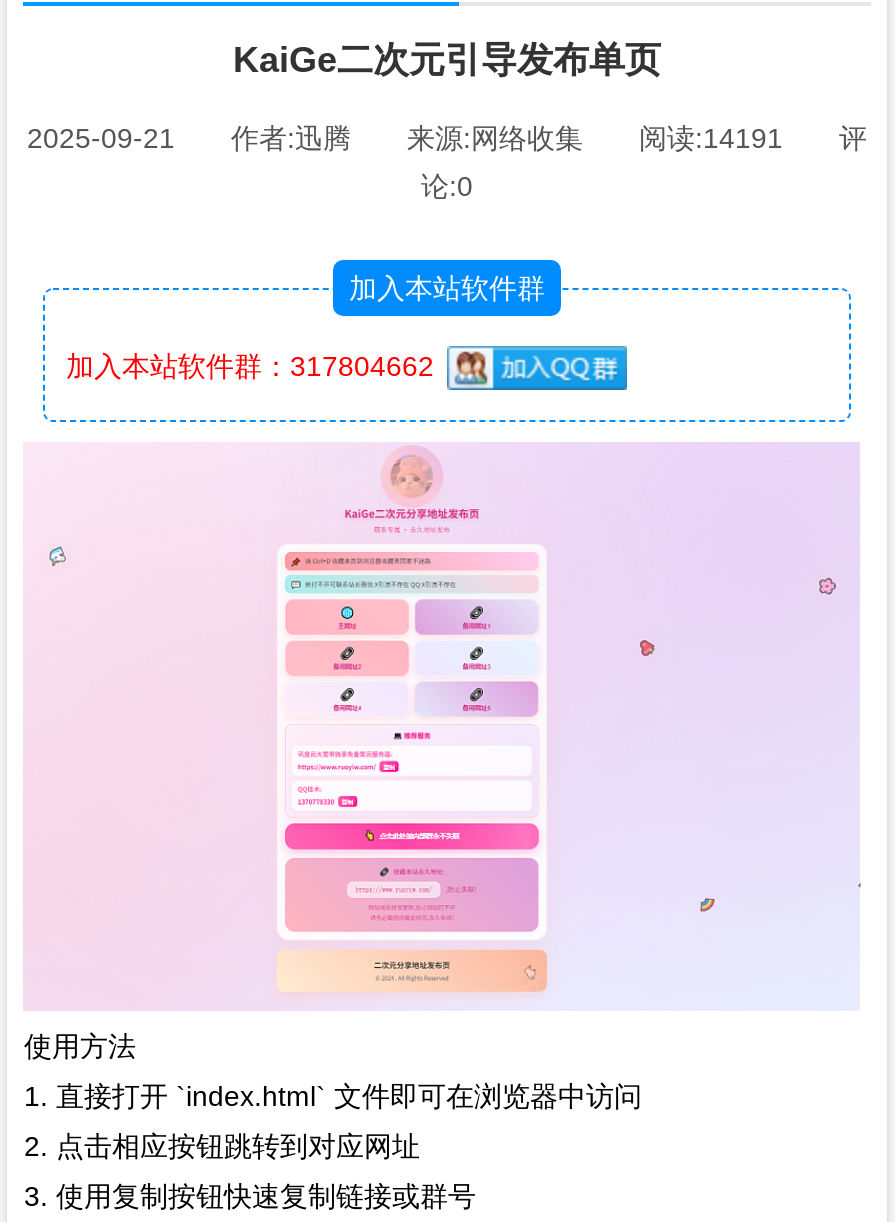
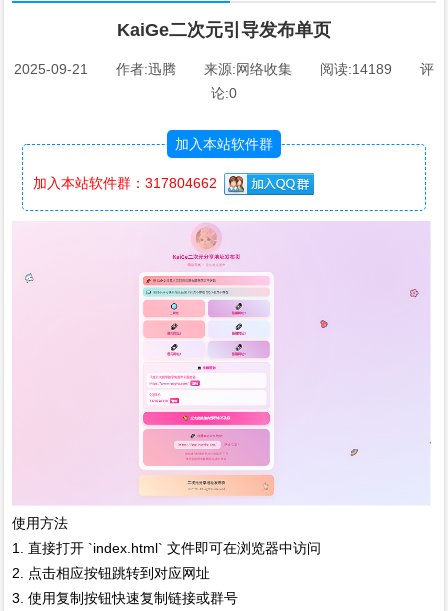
[27,122,867,154] 2025-09-21 作者:迅腾 来源:网络收集 阅读:14191评 -> [14,61,434,77] 2025-09-21 作者:迅腾 来源:网络收集 阅读:14189评

